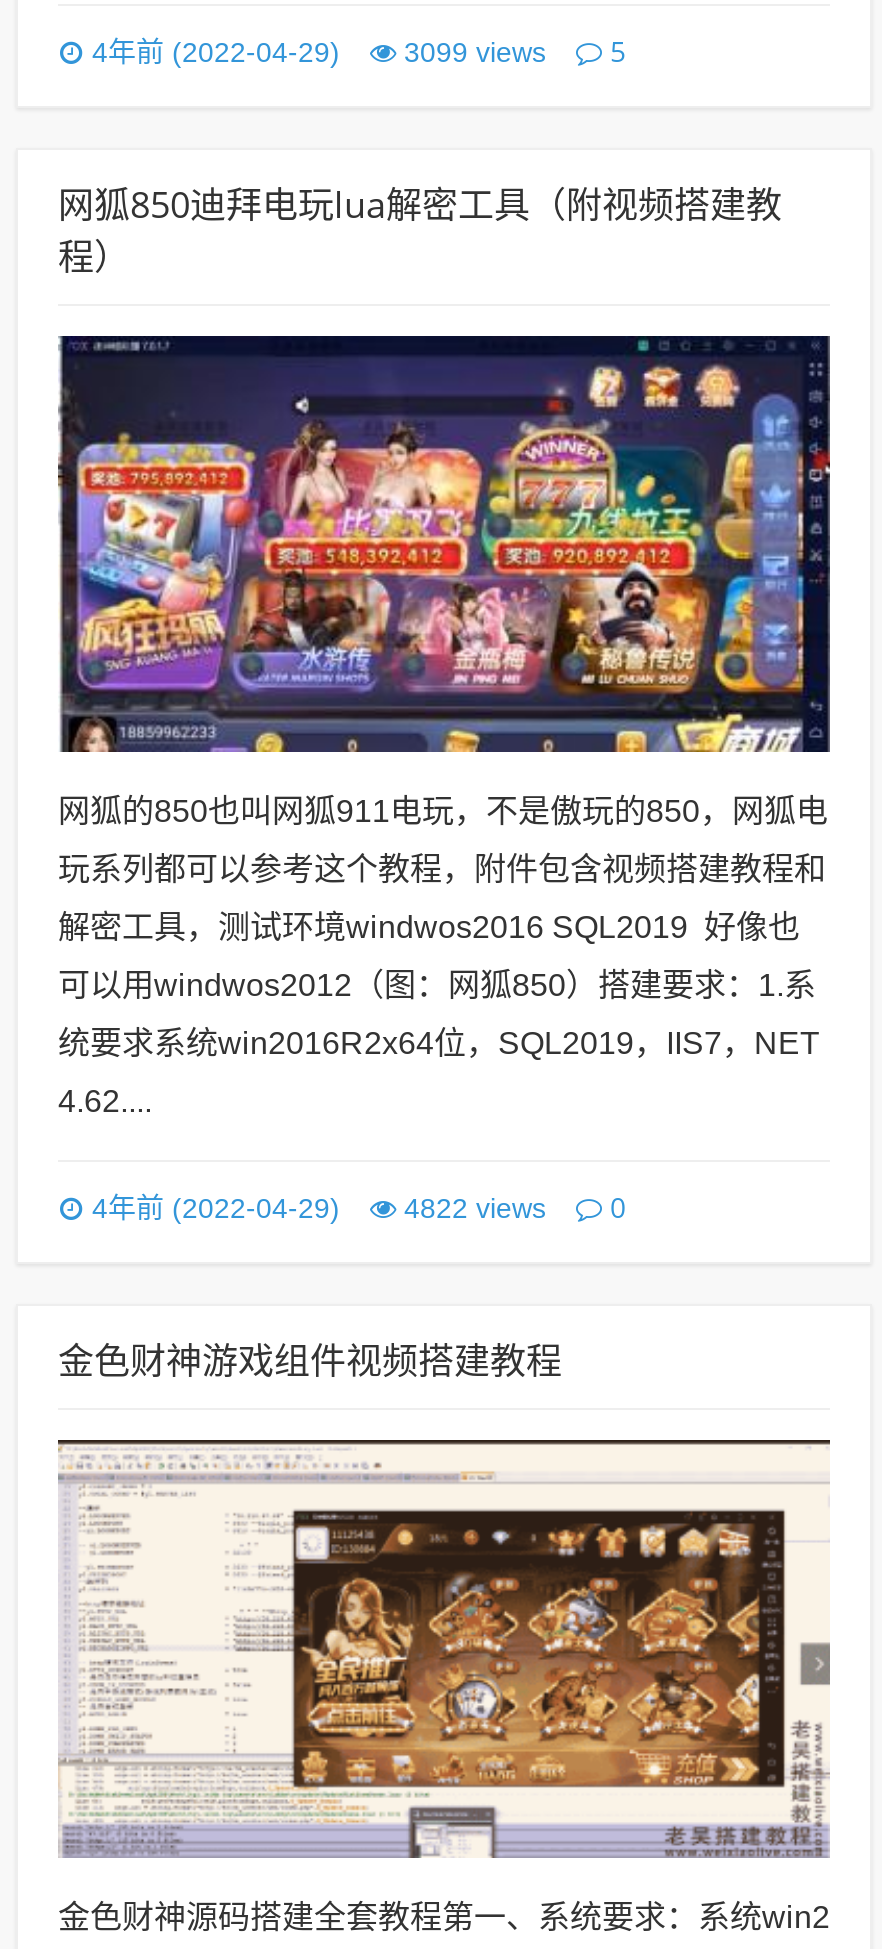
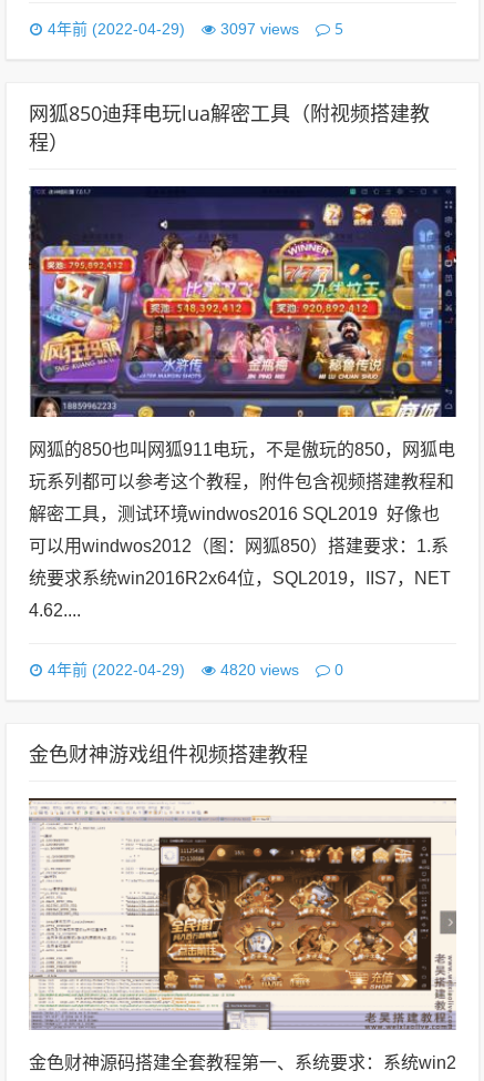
[404,36,546,68] 3099 views -> [220,20,299,37] 3097 views
[92,1189,626,1227] 4年前 (2022-04-29) 4822 views 0 -> [48,659,343,680] 4年前 (2022-04-29) 4820 views 0

